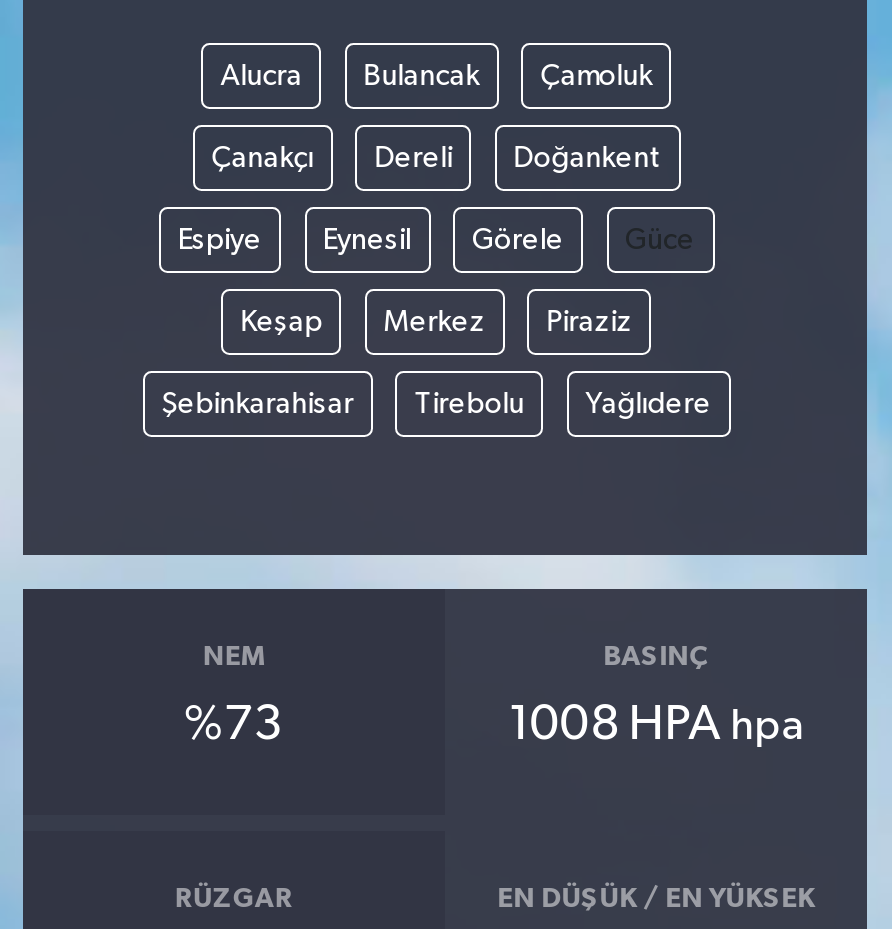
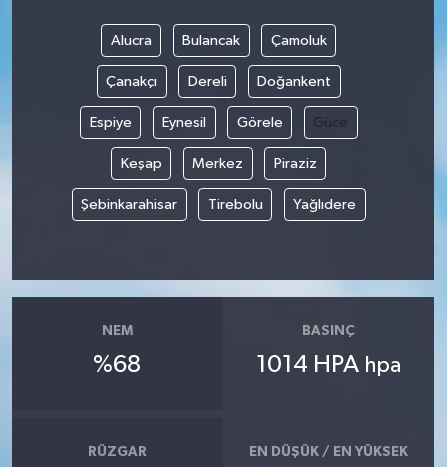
[184,702,284,750] %73 -> [93,353,141,377] %68
[508,702,804,750] 1008 HPA hpa -> [256,353,401,377] 1014 HPA hpa

